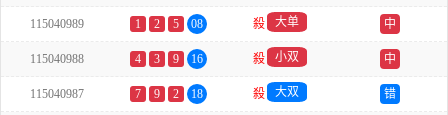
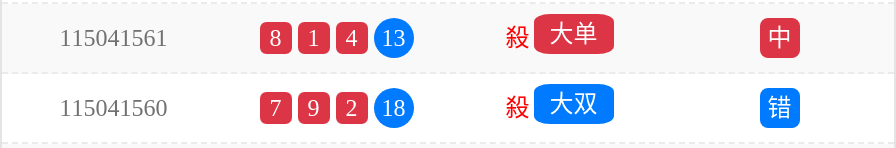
[30,17,84,31] 115040989 -> [60,24,282,52] 115041561 | 8
[154,17,203,31] 2 | 5 | 08 -> [346,24,406,52] 4 | 13
[30,50,396,101] 115040988 | 4 | 3 | 9 | 16 | 殺 | 小双 | 中 | 115040987 -> [60,94,168,122] 115041560

